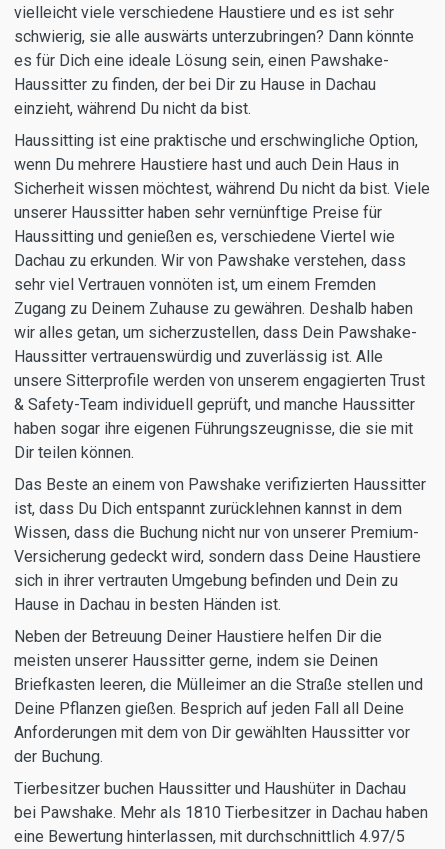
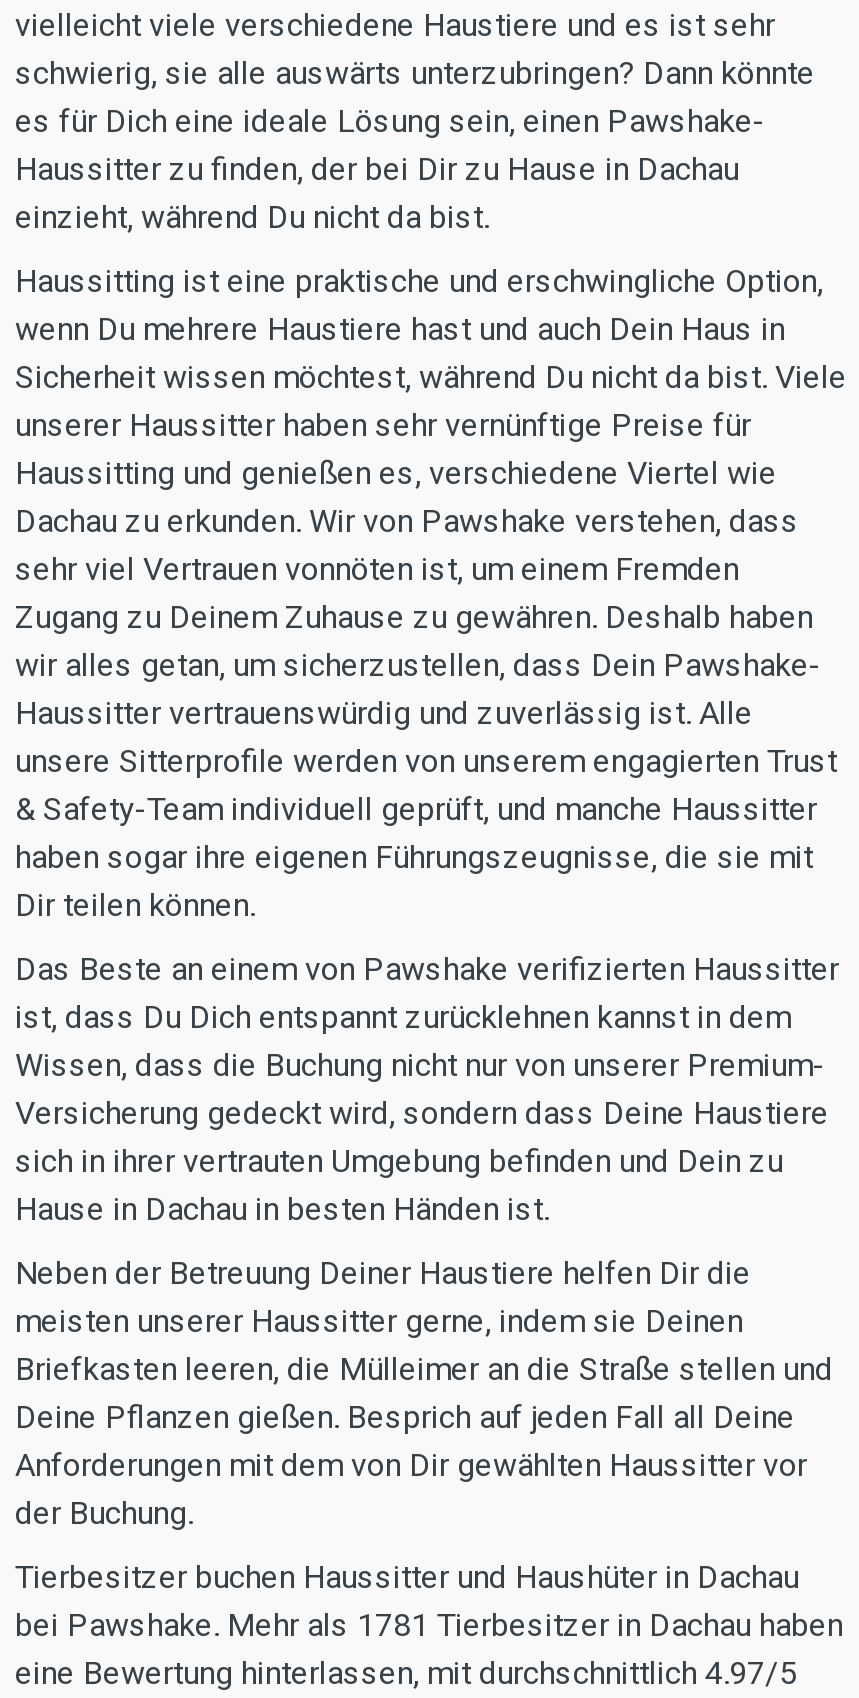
[14,803,428,822] bei Pawshake. Mehr als 1810 Tierbesitzer in Dachau haben -> [15,1606,843,1644] bei Pawshake. Mehr als 1781 Tierbesitzer in Dachau haben

